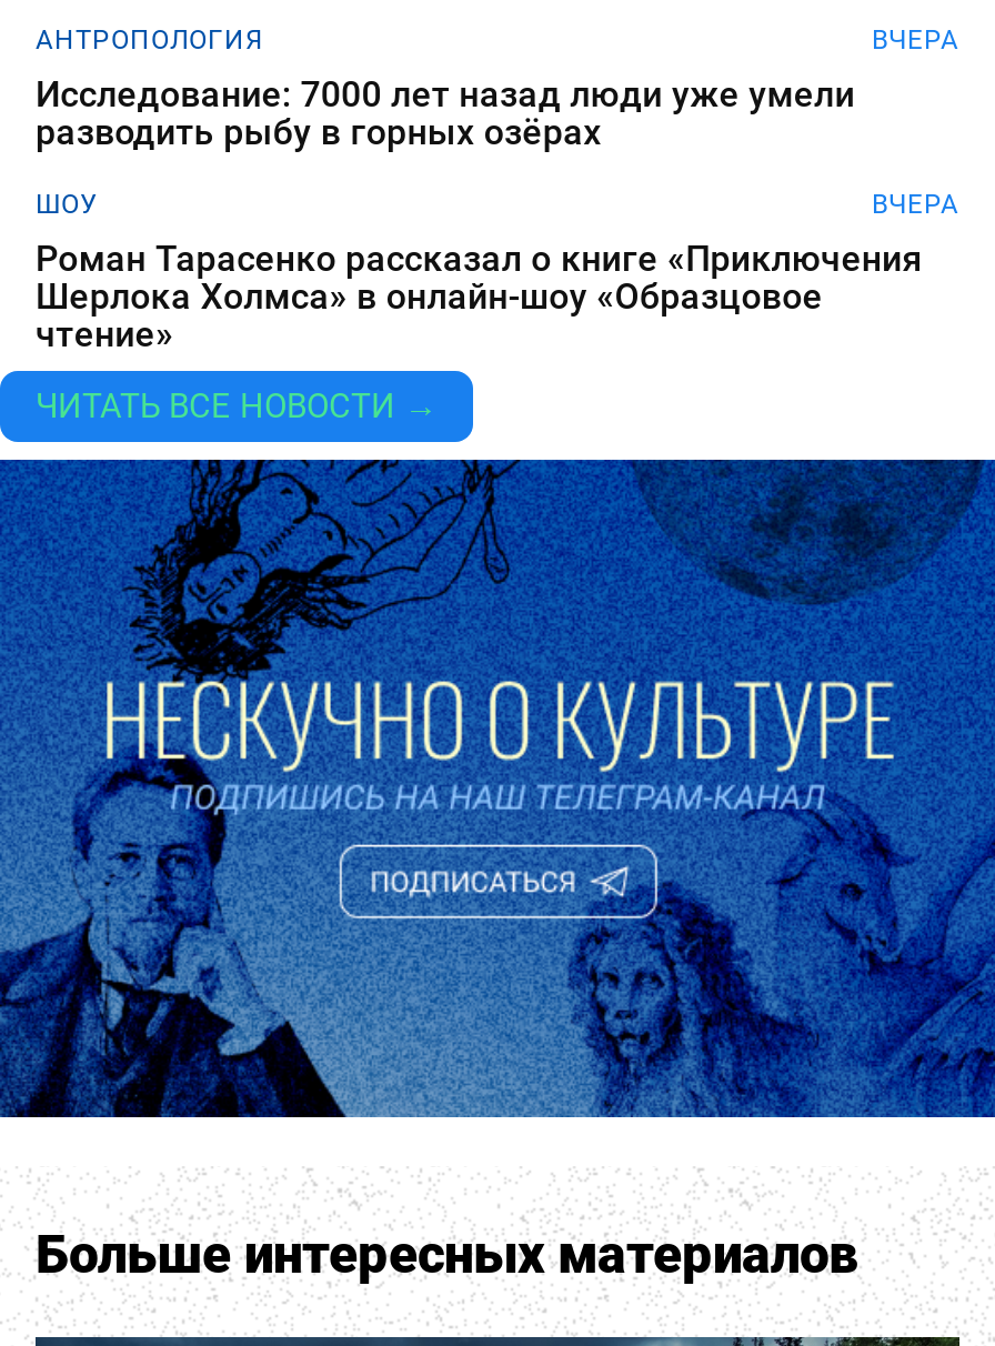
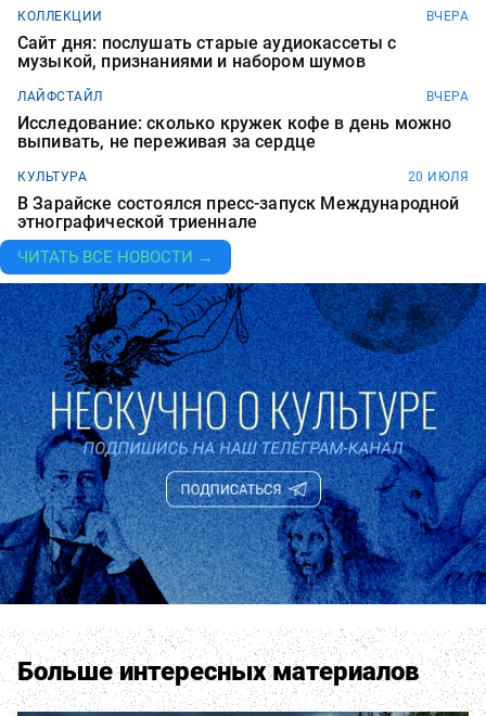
[36,26,264,57] АНТРОПОЛОГИЯ -> [17,9,103,24] КОЛЛЕКЦИИ
[36,74,855,154] Исследование: 7000 лет назад люди уже умели | разводить рыбу в горных озёрах -> [17,33,397,72] Сайт дня: послушать старые аудиокассеты с | музыкой, признаниями и набором шумов
[36,190,99,221] ШОУ -> [17,90,103,105] ЛАЙФСТАЙЛ
[36,239,923,356] Роман Тарасенко рассказал о книге «Приключения | Шерлока Холмса» в онлайн-шоу «Образцовое | чтение» -> [17,113,469,233] Исследование: сколько кружек кофе в день можно | выпивать, не переживая за сердце | КУЛЬТУРА | 20 ИЮЛЯ | В Зарайске состоялся пресс-запуск Международной | этнографической триеннале

